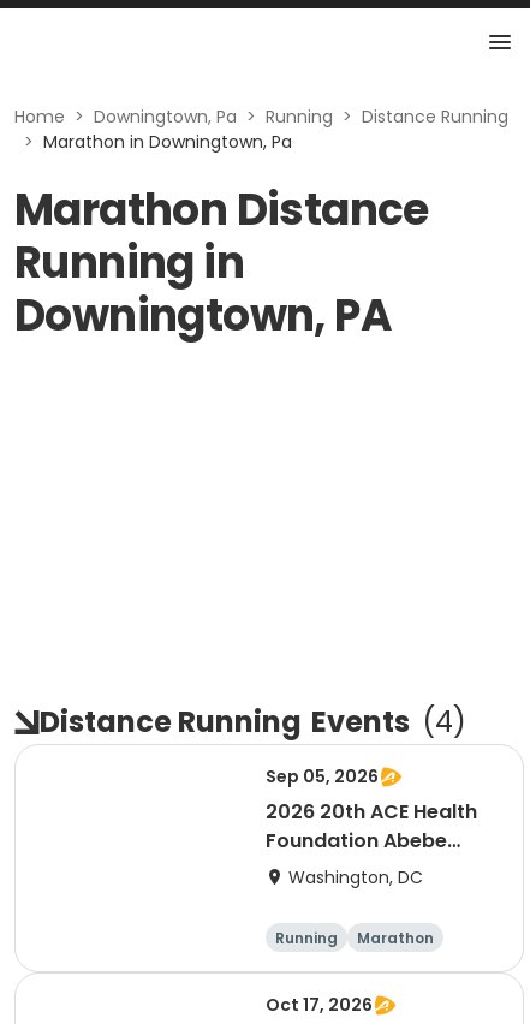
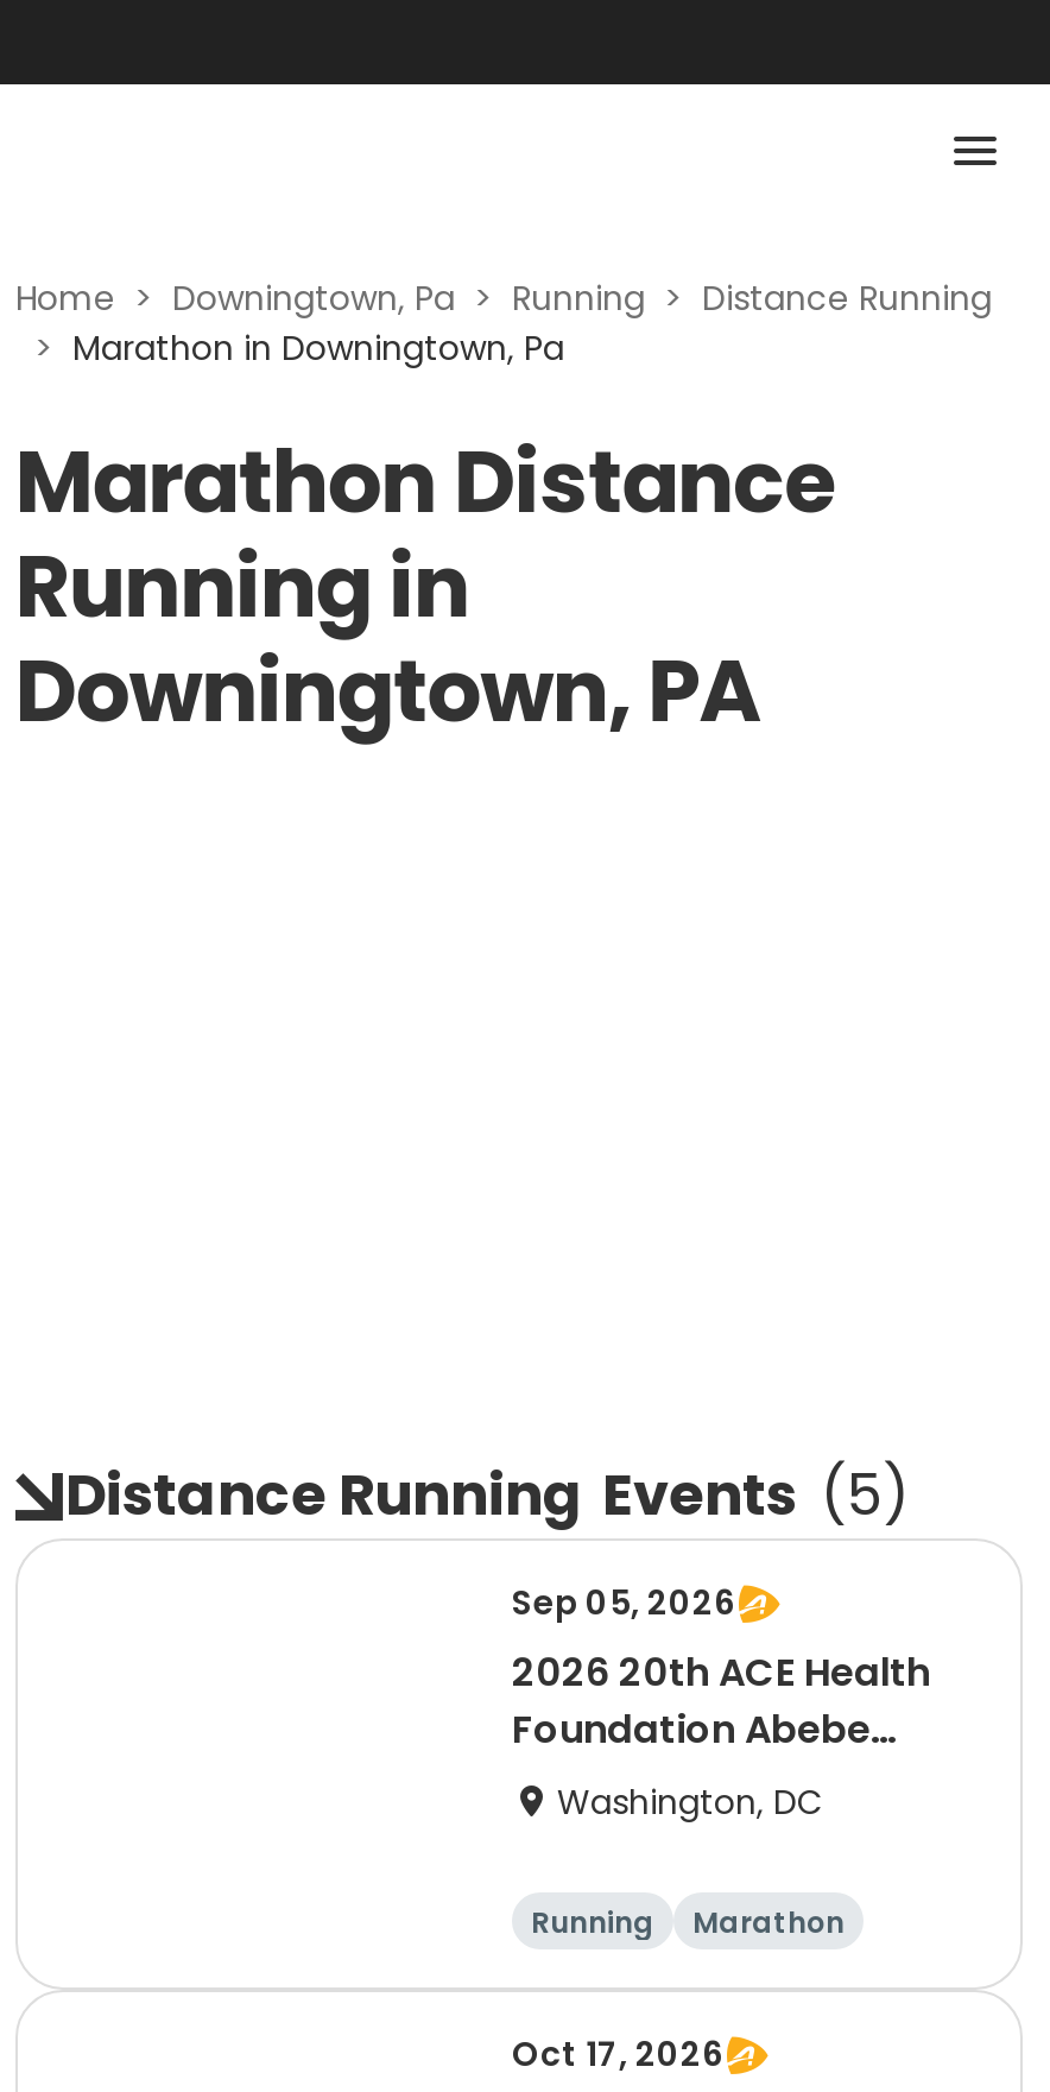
[40,702,466,742] Distance Running Events (4) -> [65,1455,909,1534] Distance Running Events (5)

